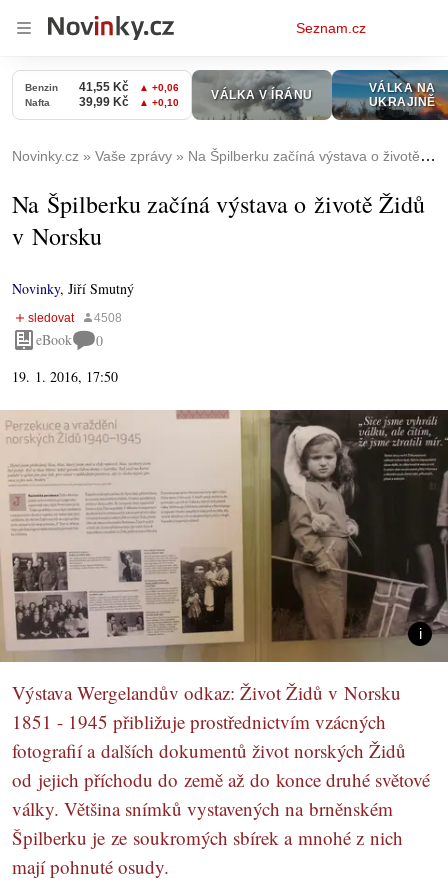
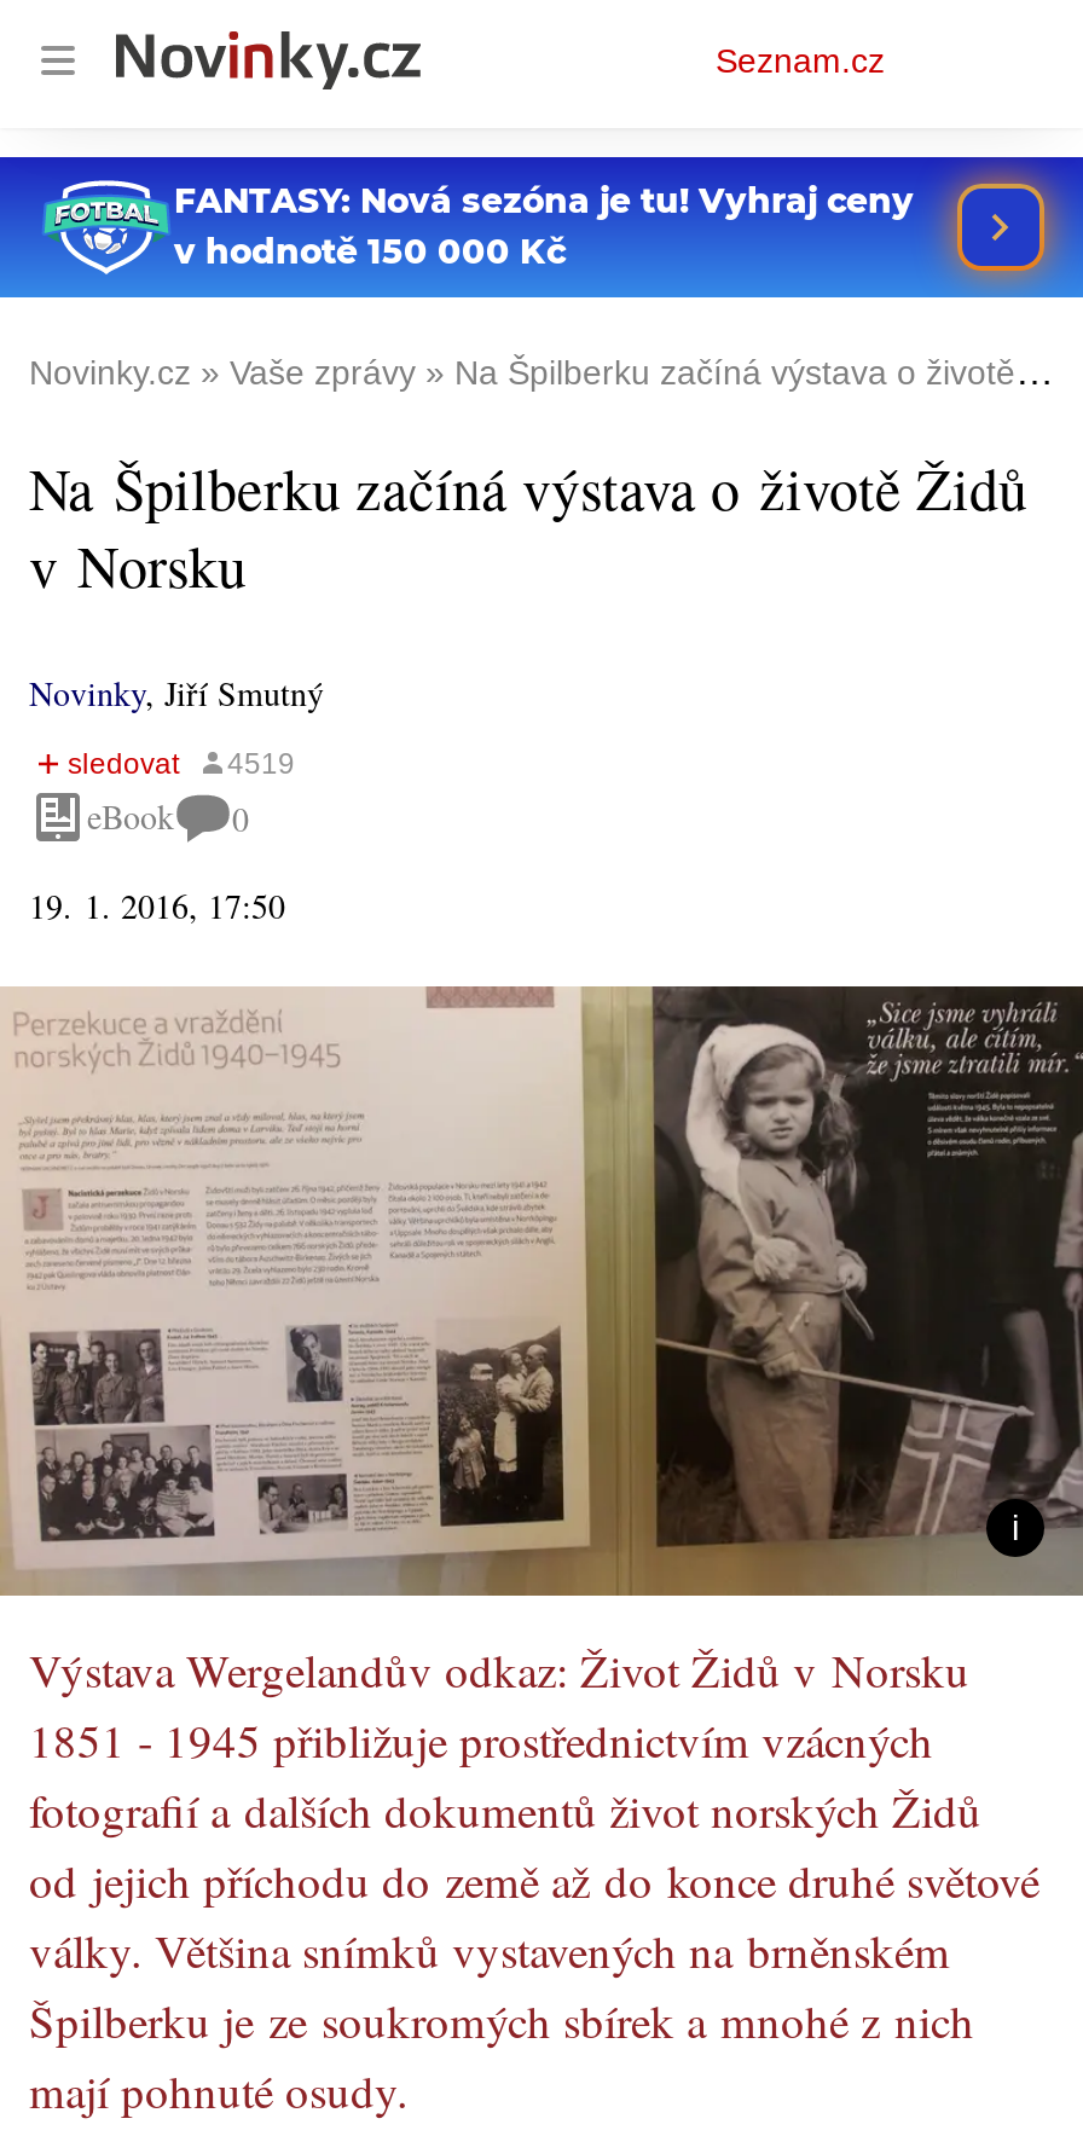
[3,68,445,125] [image] -> [7,155,1076,300] [image]

